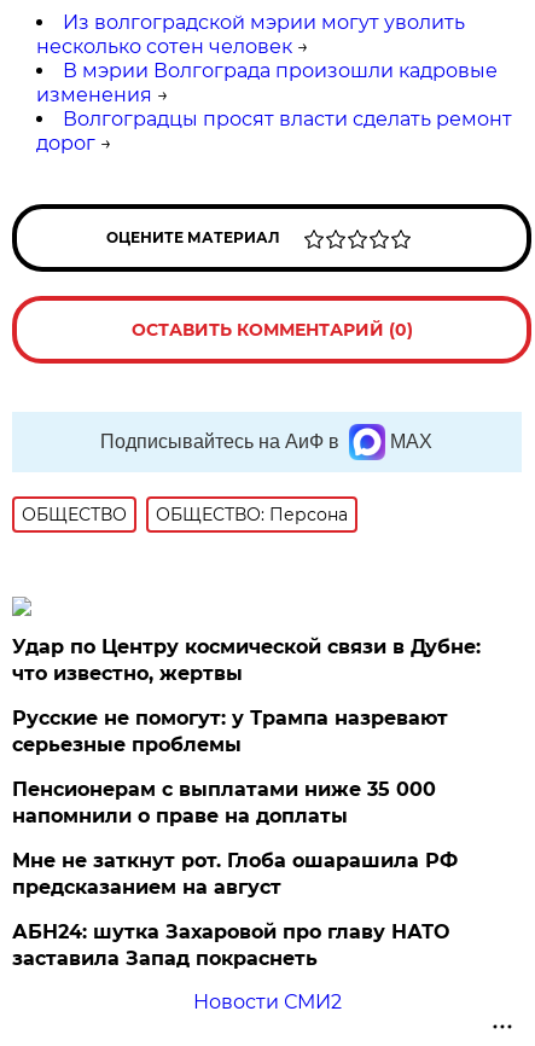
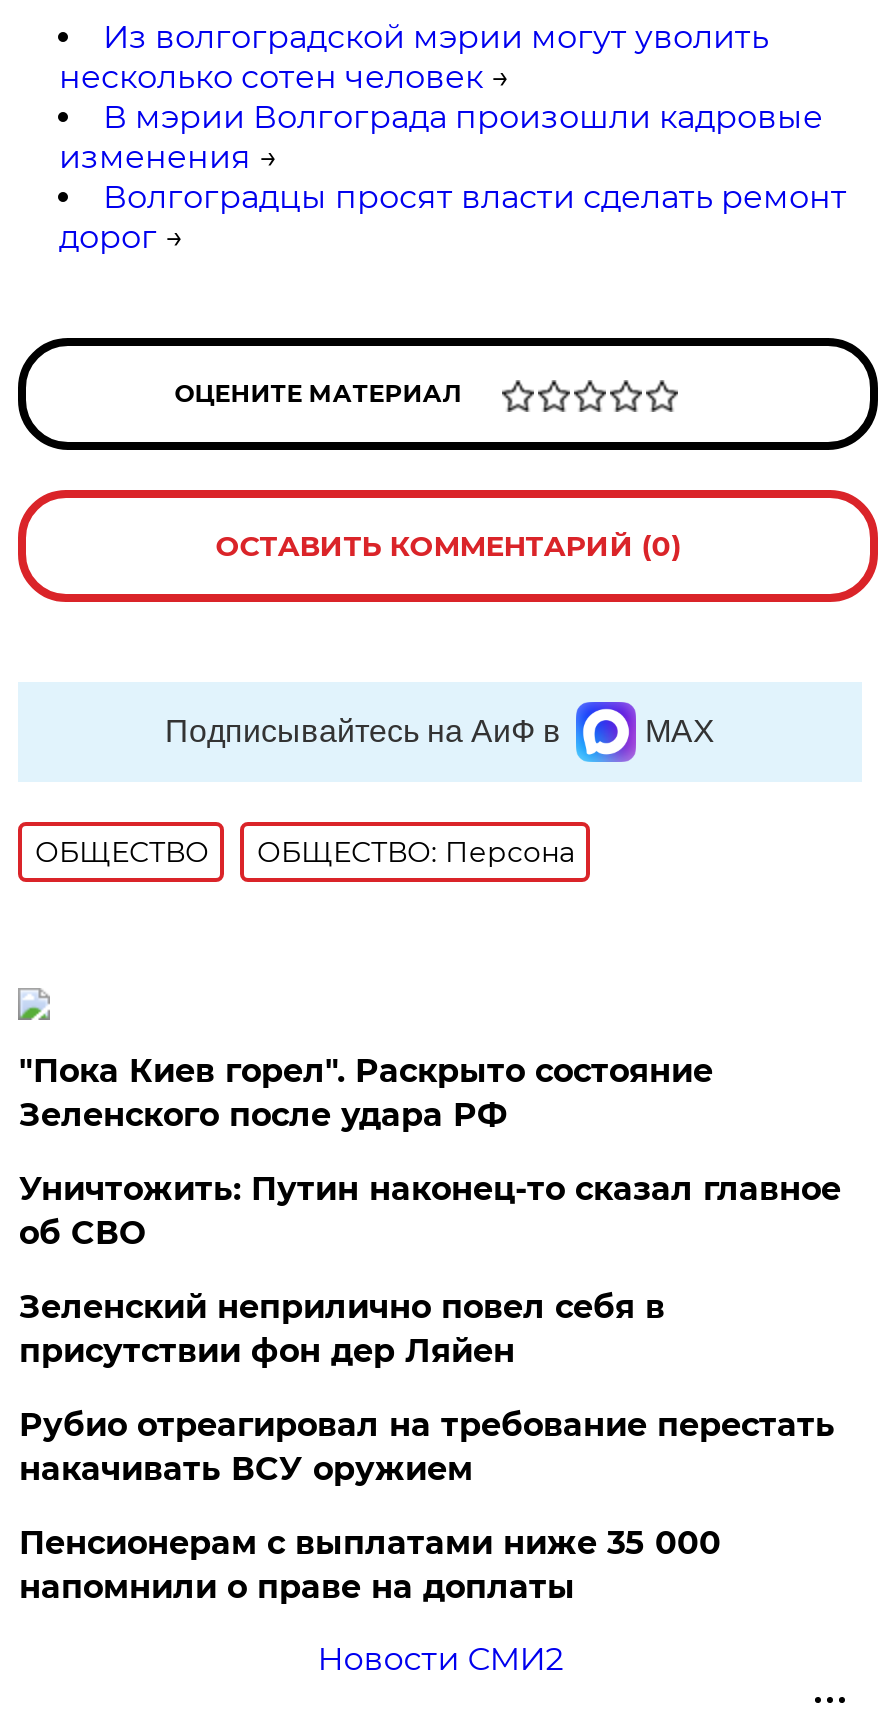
[13,635,481,756] Удар по Центру космической связи в Дубне: | что известно, жертвы | Русские не помогут: у Трампа назревают | серьезные проблемы -> [19,1052,841,1488] "Пока Киев горел". Раскрыто состояние | Зеленского после удара РФ | Уничтожить: Путин наконец-то сказал главное | об СВО | Зеленский неприлично повел cебя в | присутствии фон дер Ляйен | Рубио отреагировал на требование перестать | накачивать ВСУ оружием
moved [13,778,436,827] -> [19,1524,721,1606]: Пенсионерам с выплатами ниже 35 000 | напомнили о праве на доплаты
[13,849,458,970] Мне не заткнут рот. Глоба ошарашила РФ | предсказанием на август | АБН24: шутка Захаровой про главу НАТО | заставила Запад покраснеть -> none

